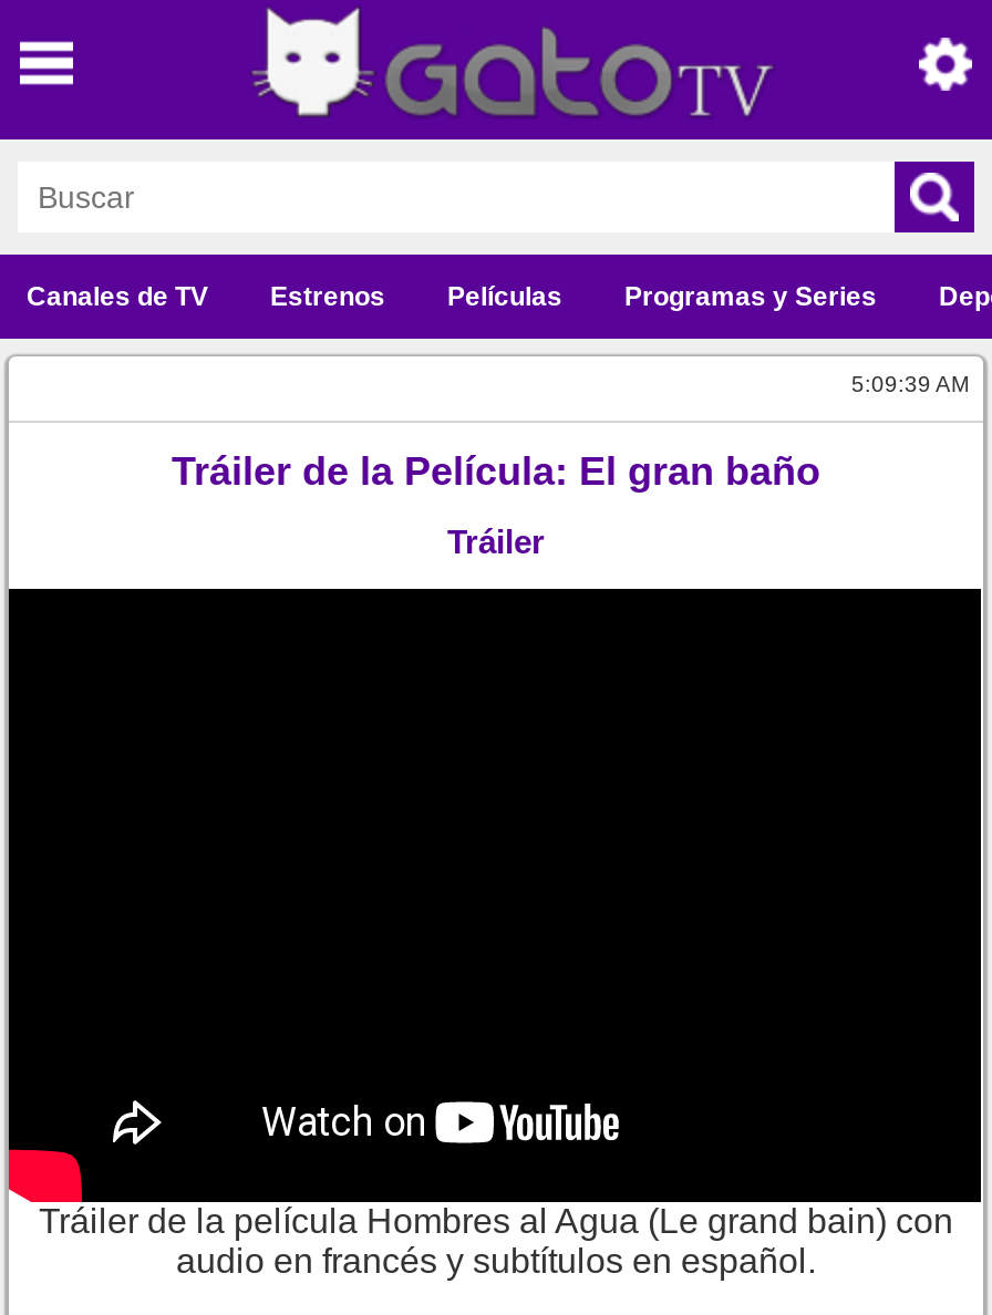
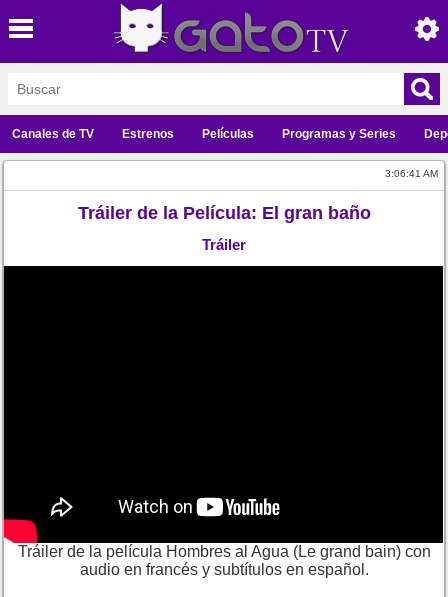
[851,372,969,396] 5:09:39 AM -> [384,168,437,179] 3:06:41 AM

